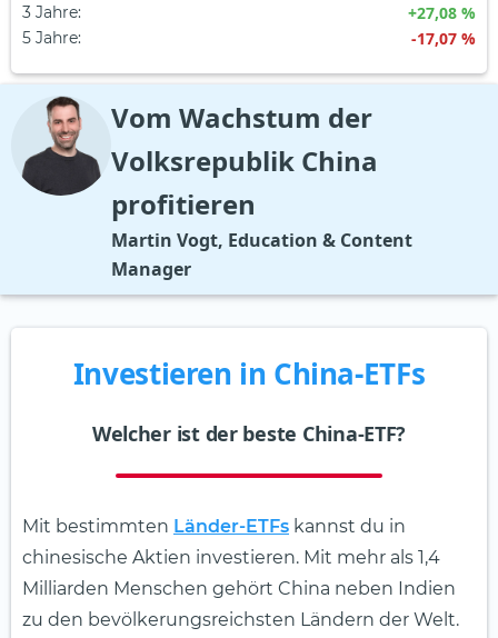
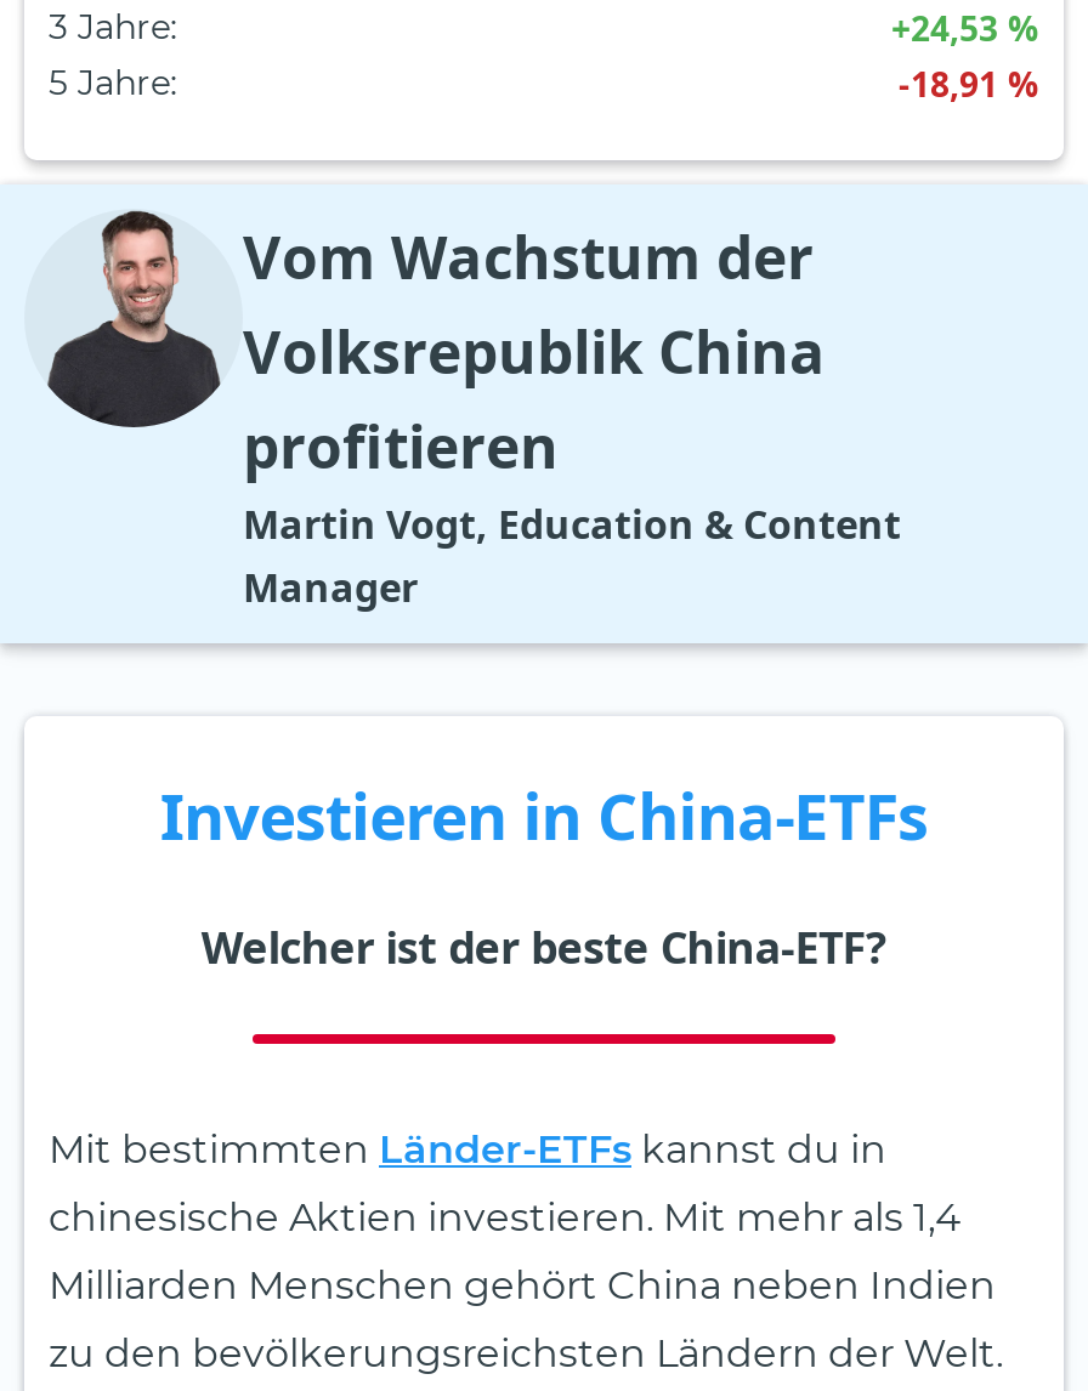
[408,2,476,24] +27,08 % -> [891,5,1039,51] +24,53 %
[411,28,476,49] -17,07 % -> [899,61,1039,107] -18,91 %

